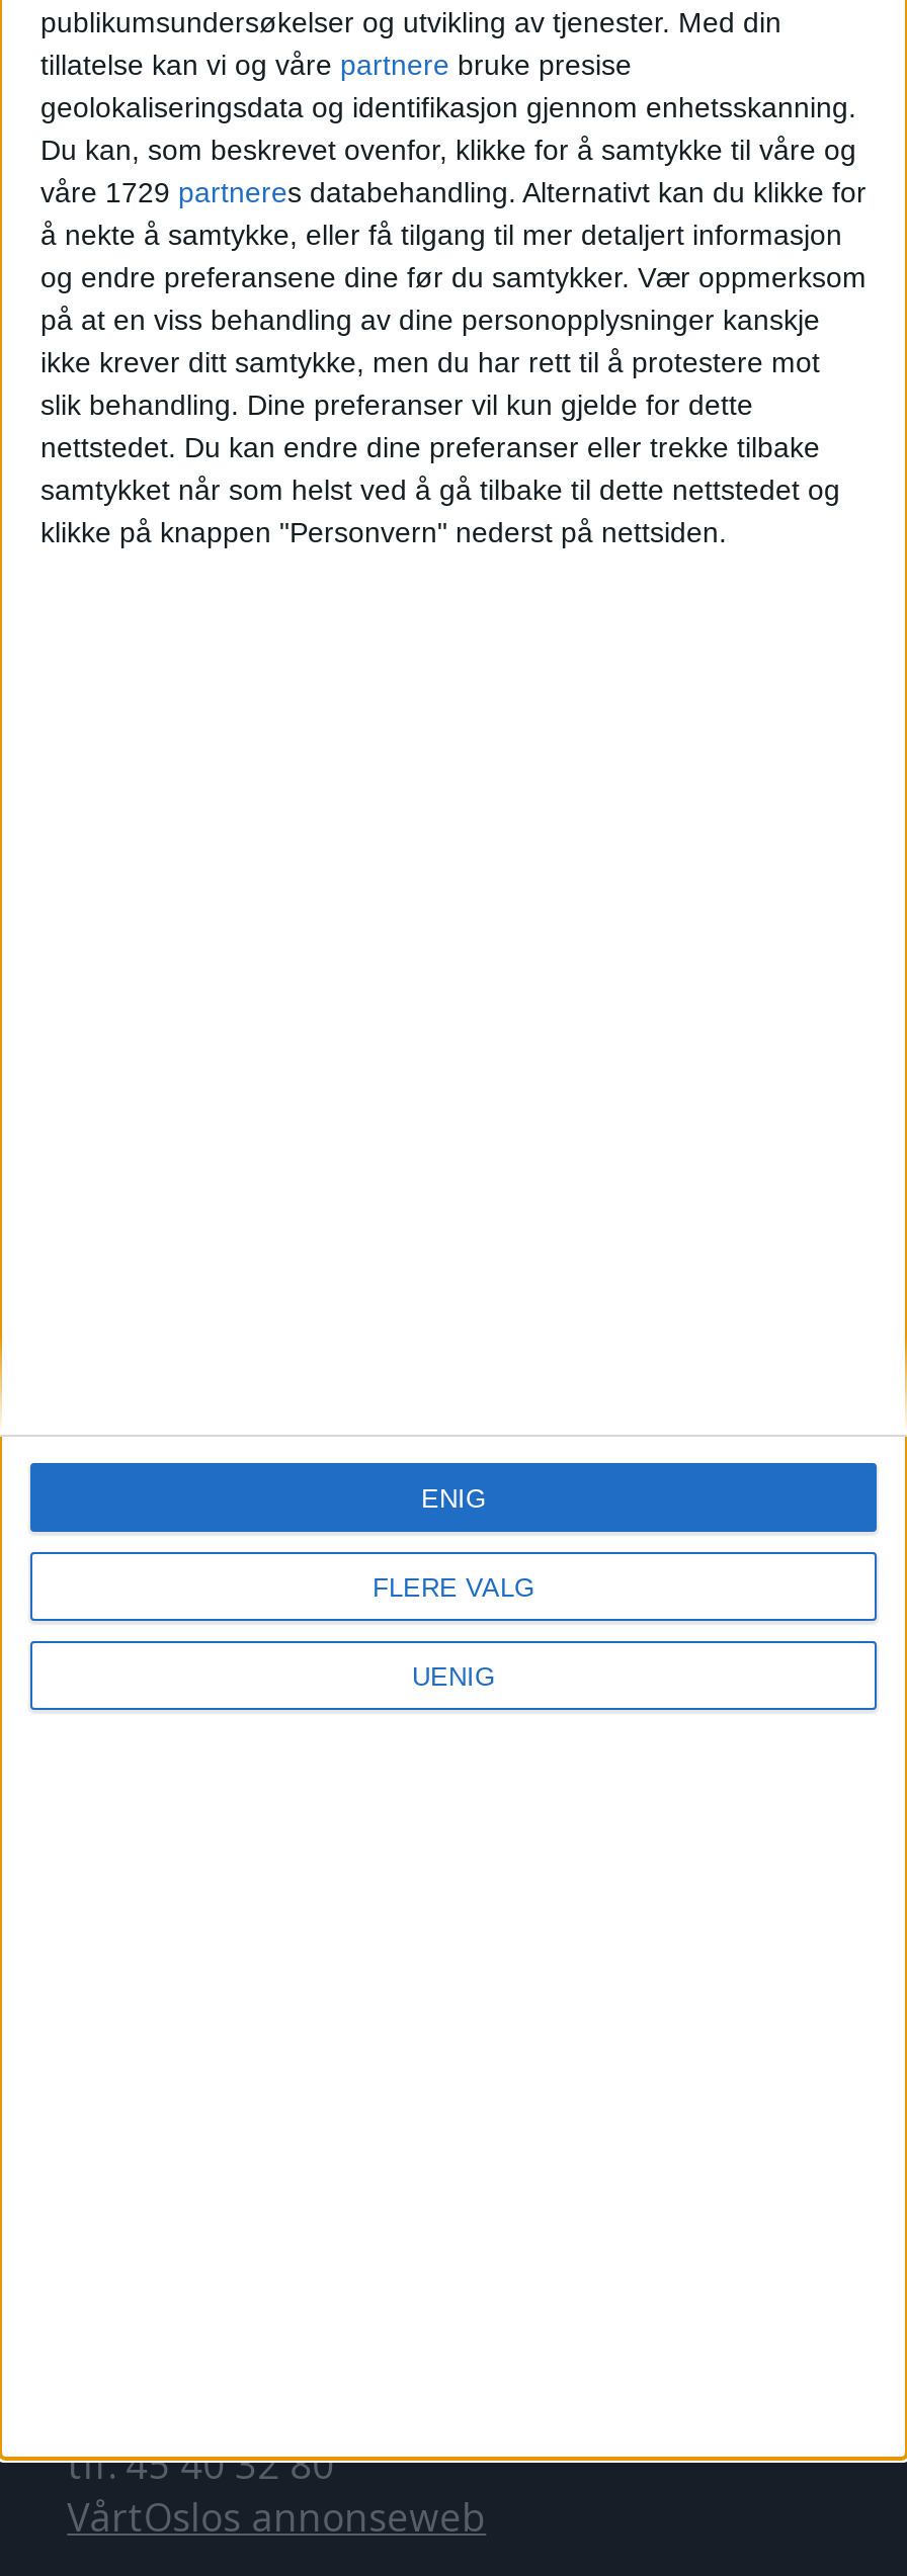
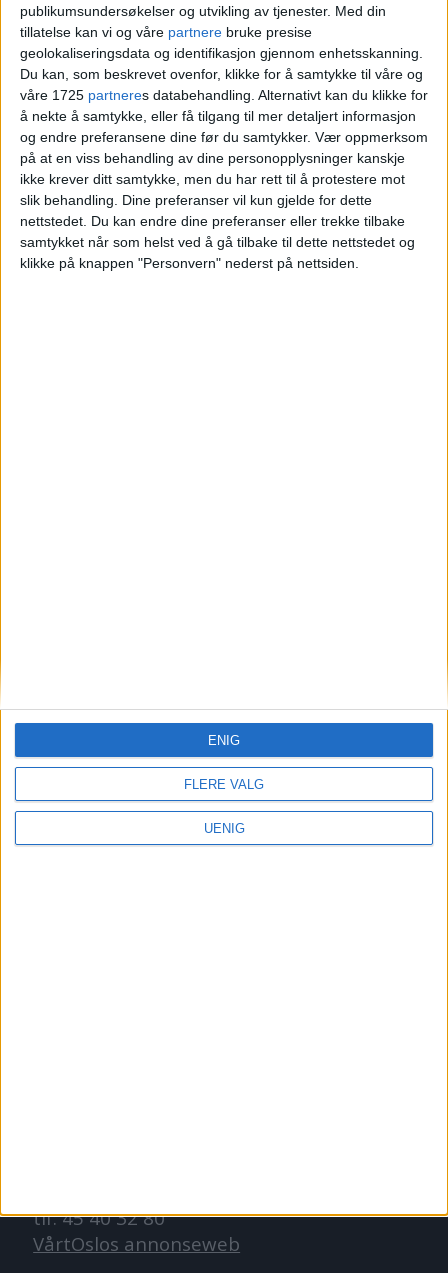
[40,176,867,208] våre 1729 partneres databehandling. Alternativt kan du klikke for -> [20,87,428,103] våre 1725 partneres databehandling. Alternativt kan du klikke for

